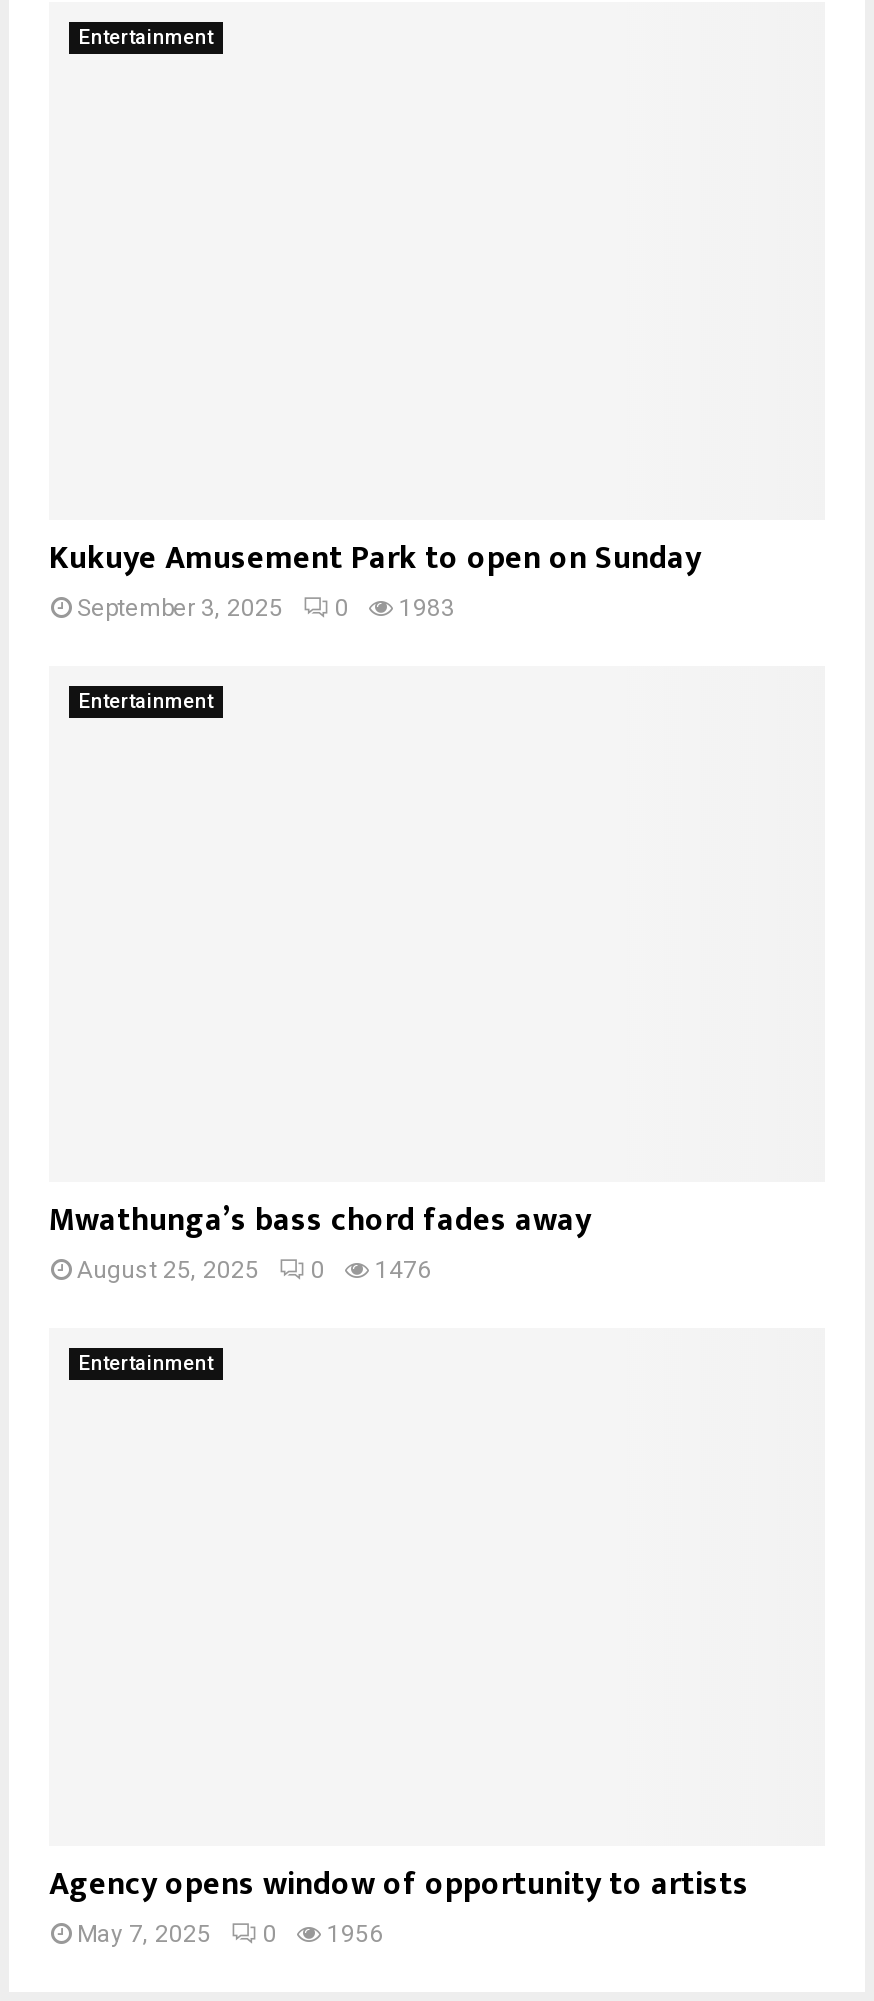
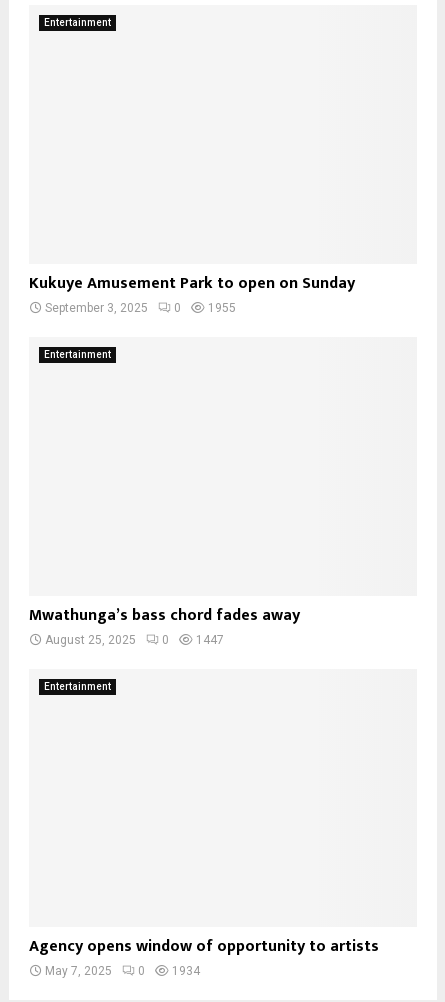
[77,593,455,621] September 3, 2025 0 1983 -> [45,301,236,315] September 3, 2025 0 1955
[77,1256,431,1284] August 25, 2025 0 1476 -> [45,632,224,646] August 25, 2025 0 1447
[77,1919,383,1947] May 7, 2025 0 1956 -> [45,964,200,978] May 7, 2025 0 1934

